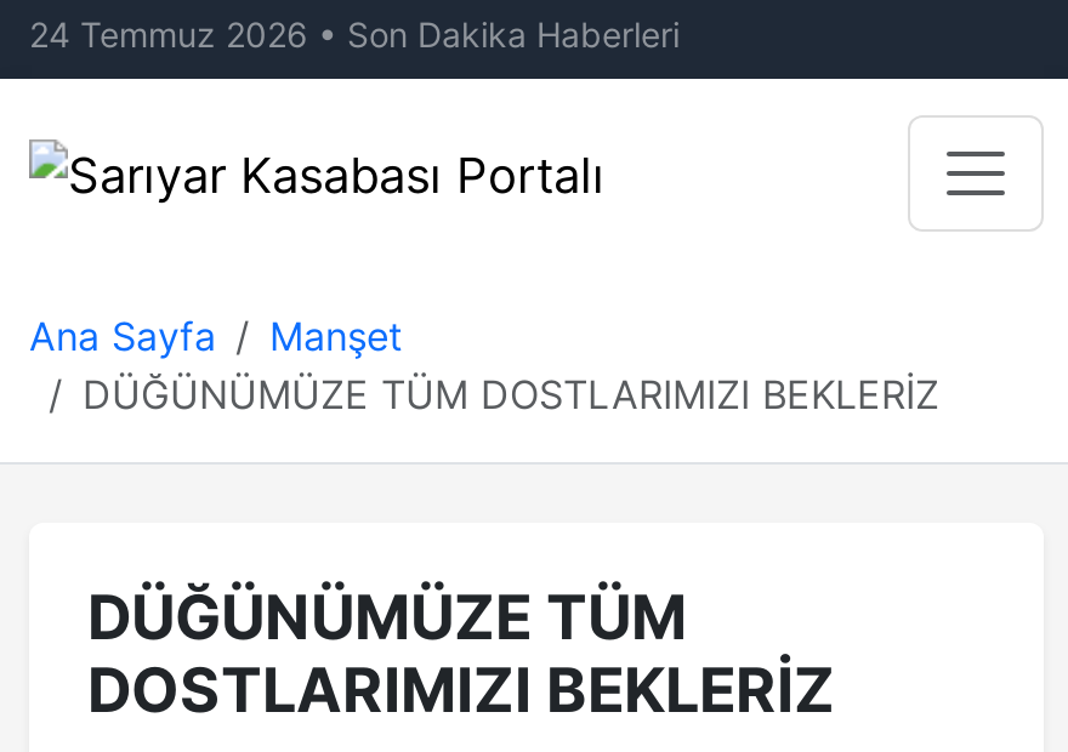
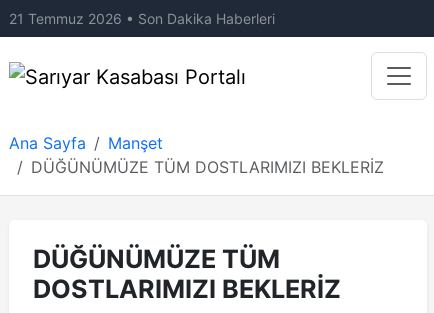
[29,13,680,55] 24 Temmuz 2026 • Son Dakika Haberleri -> [9,10,275,27] 21 Temmuz 2026 • Son Dakika Haberleri

